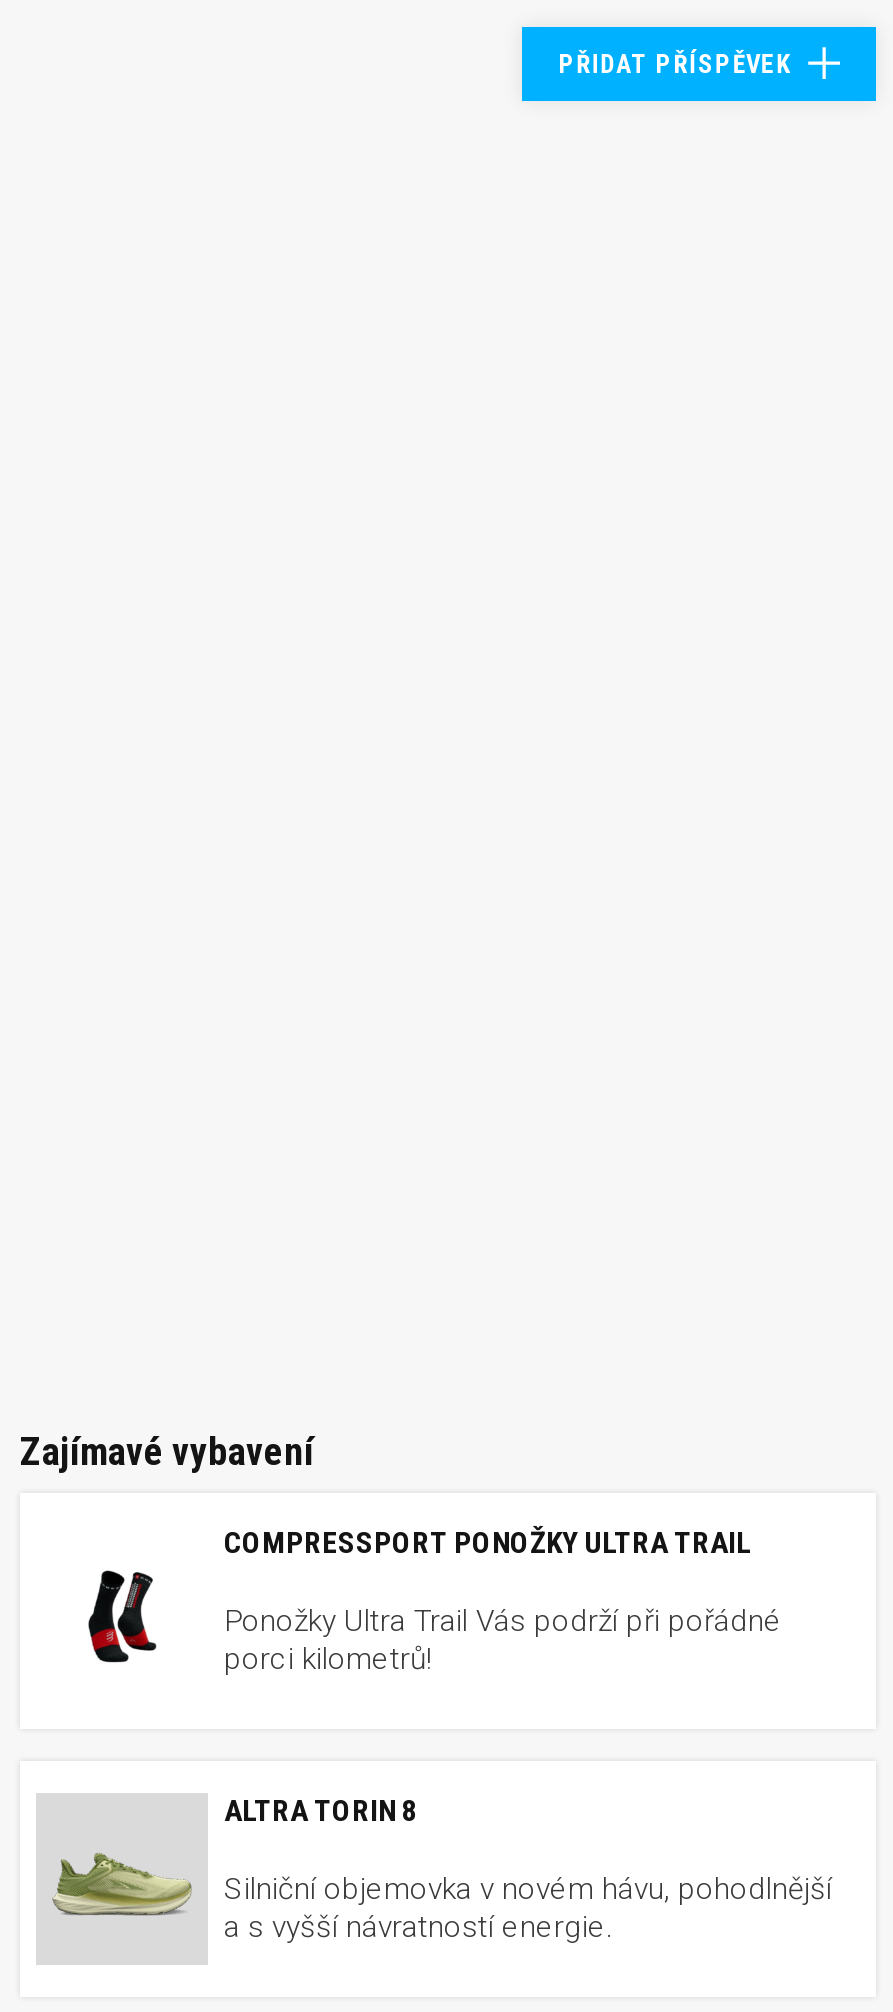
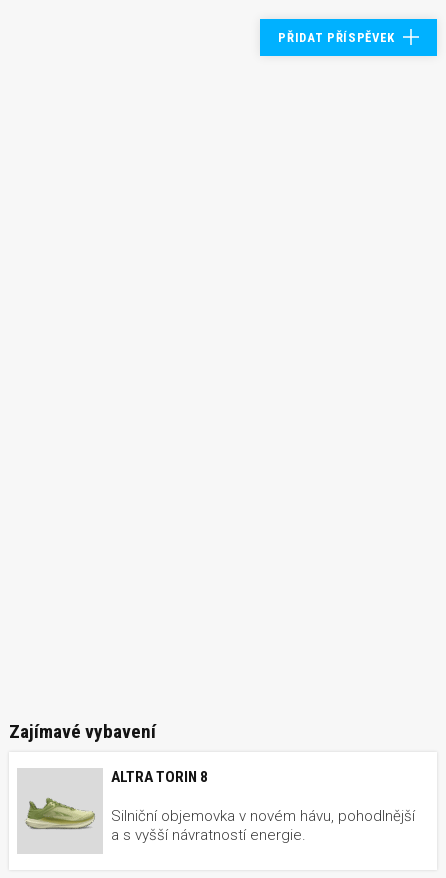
[86,1525,782,1677] [image] | COMPRESSPORT PONOŽKY ULTRA TRAIL | Ponožky Ultra Trail Vás podrží při pořádné | porci kilometrů! -> none

